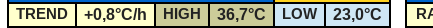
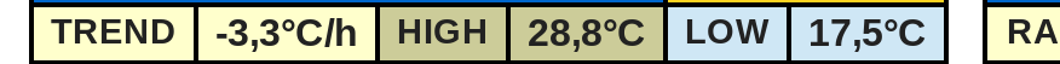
[84,6,147,23] +0,8°C/h -> [215,11,358,52] -3,3°C/h
[217,6,266,23] 36,7°C -> [528,11,646,52] 28,8°C
[333,6,382,23] 23,0°C -> [808,11,927,52] 17,5°C

